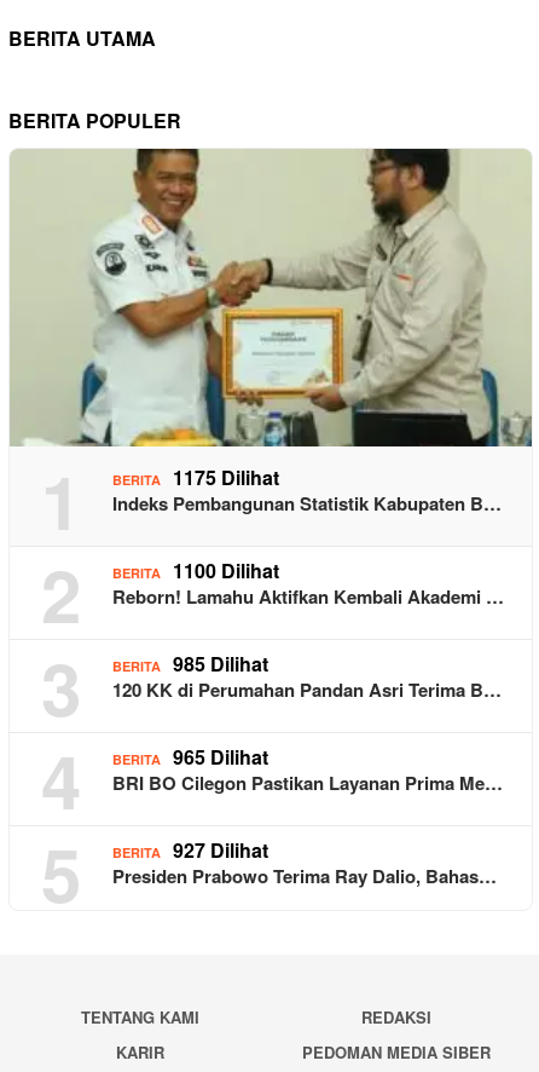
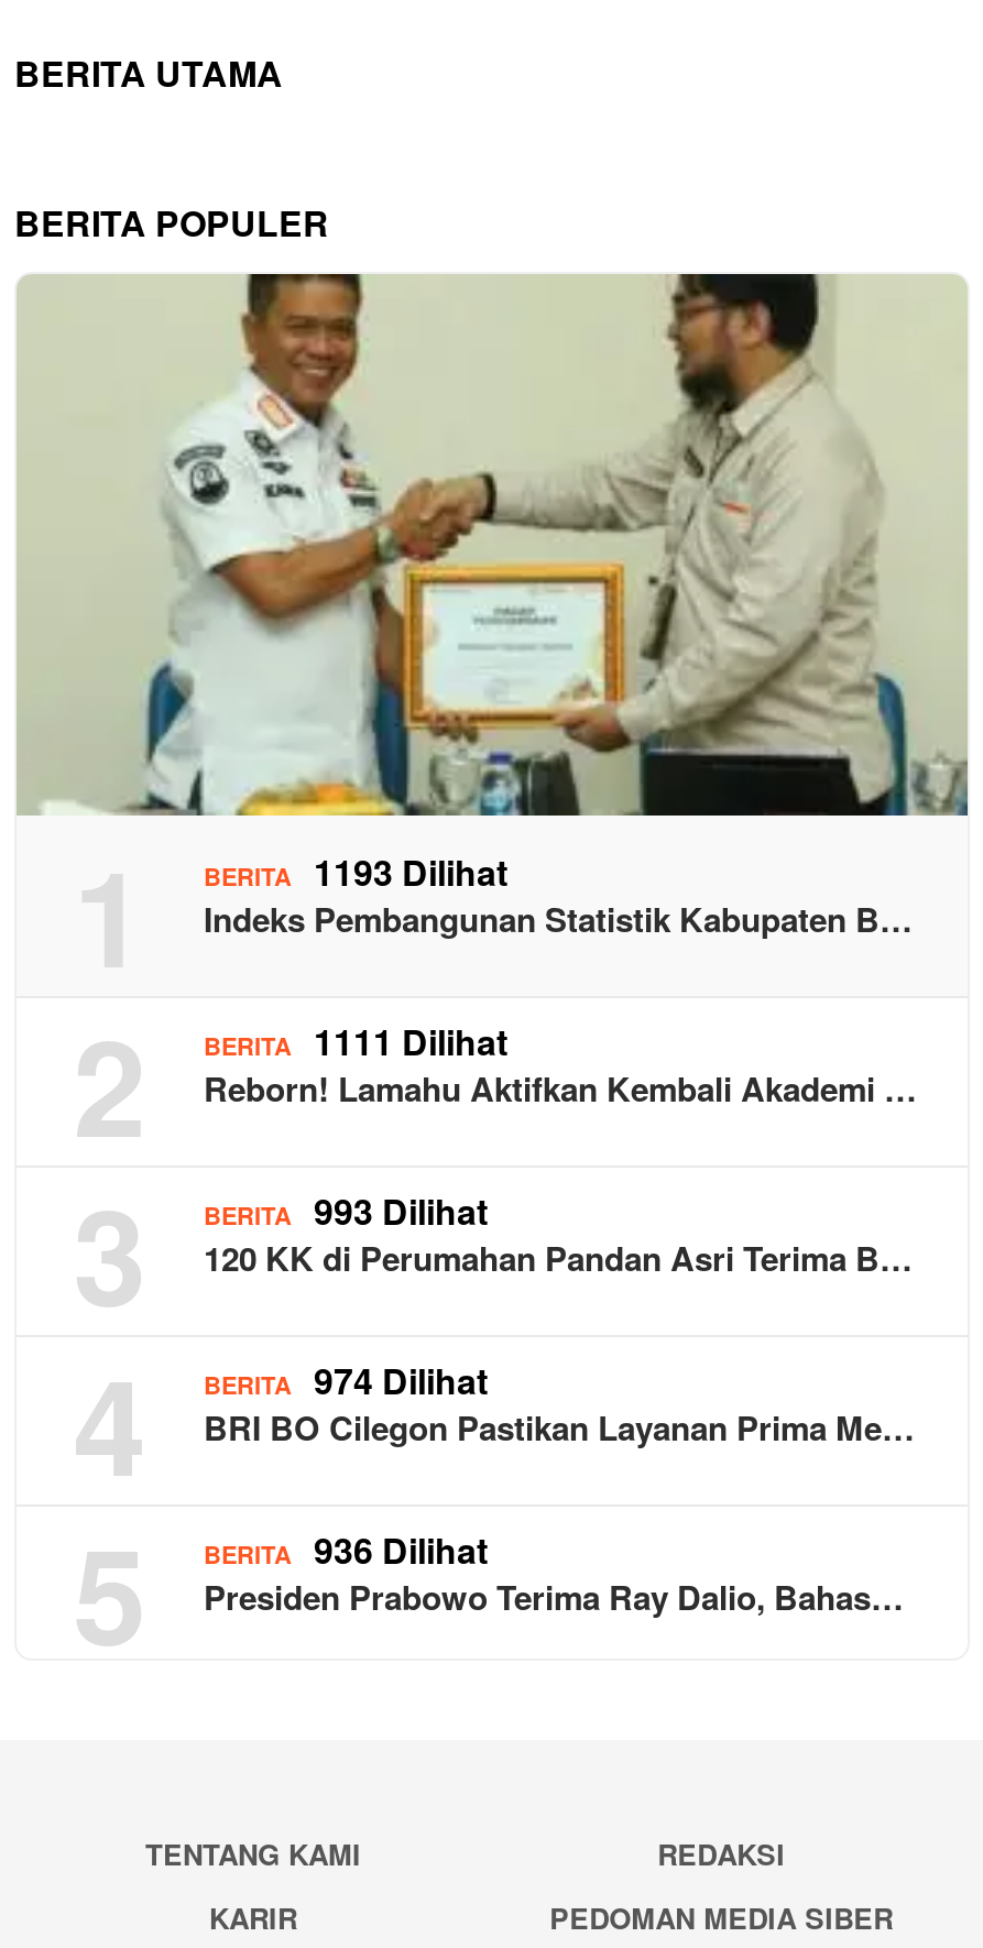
[112,463,279,491] BERITA 1175 Dilihat -> [204,846,507,897] BERITA 1193 Dilihat
[112,557,279,584] BERITA 1100 Dilihat -> [204,1016,507,1066] BERITA 1111 Dilihat
[112,650,268,678] BERITA 985 Dilihat -> [204,1185,488,1236] BERITA 993 Dilihat
[112,743,268,771] BERITA 965 Dilihat -> [204,1355,488,1405] BERITA 974 Dilihat
[112,836,268,864] BERITA 927 Dilihat -> [204,1524,488,1575] BERITA 936 Dilihat

